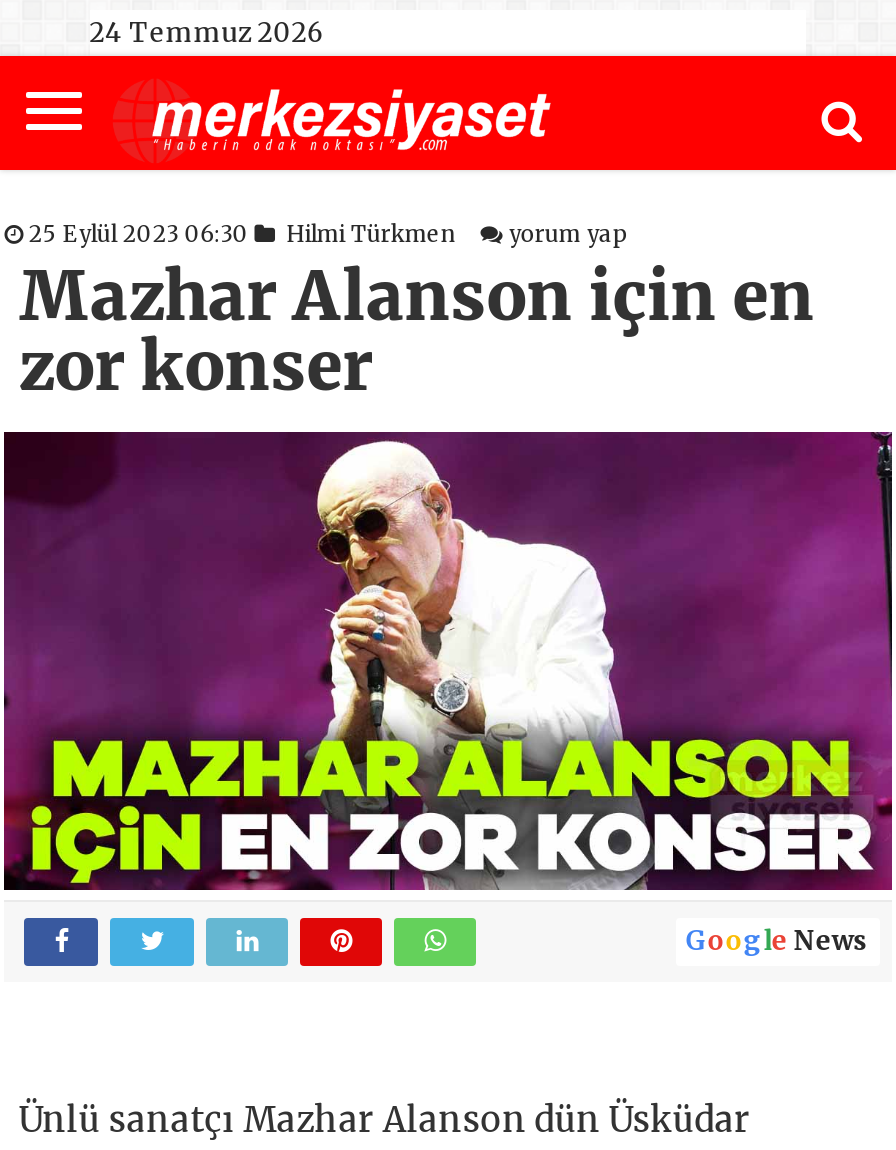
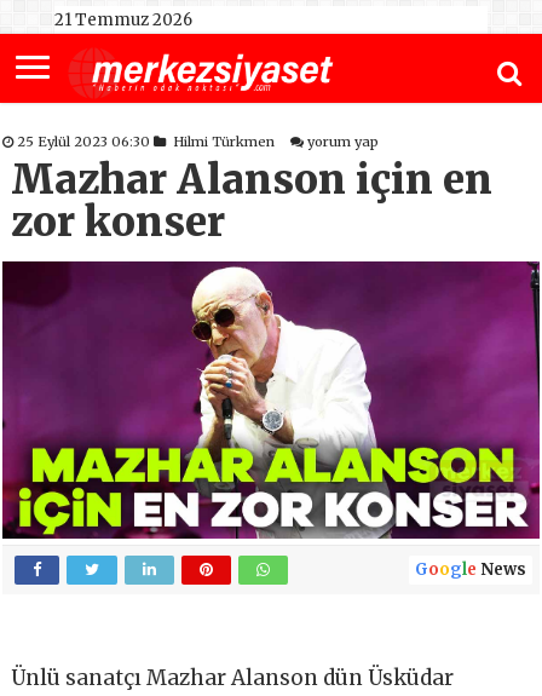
[90,16,324,50] 24 Temmuz 2026 -> [54,10,192,30] 21 Temmuz 2026

